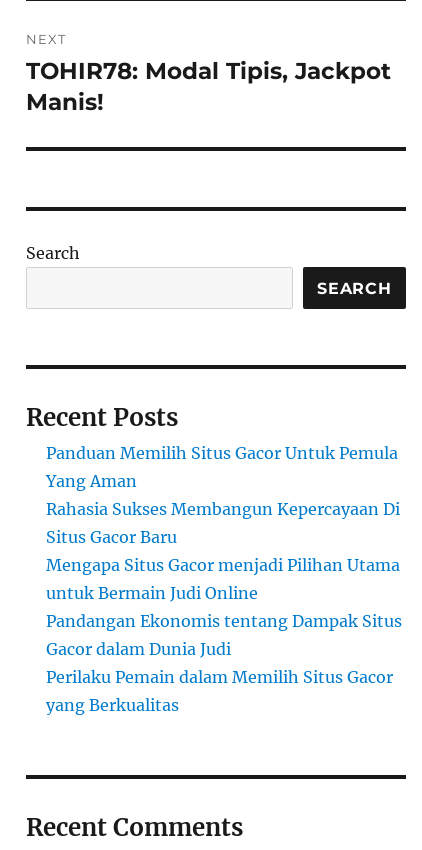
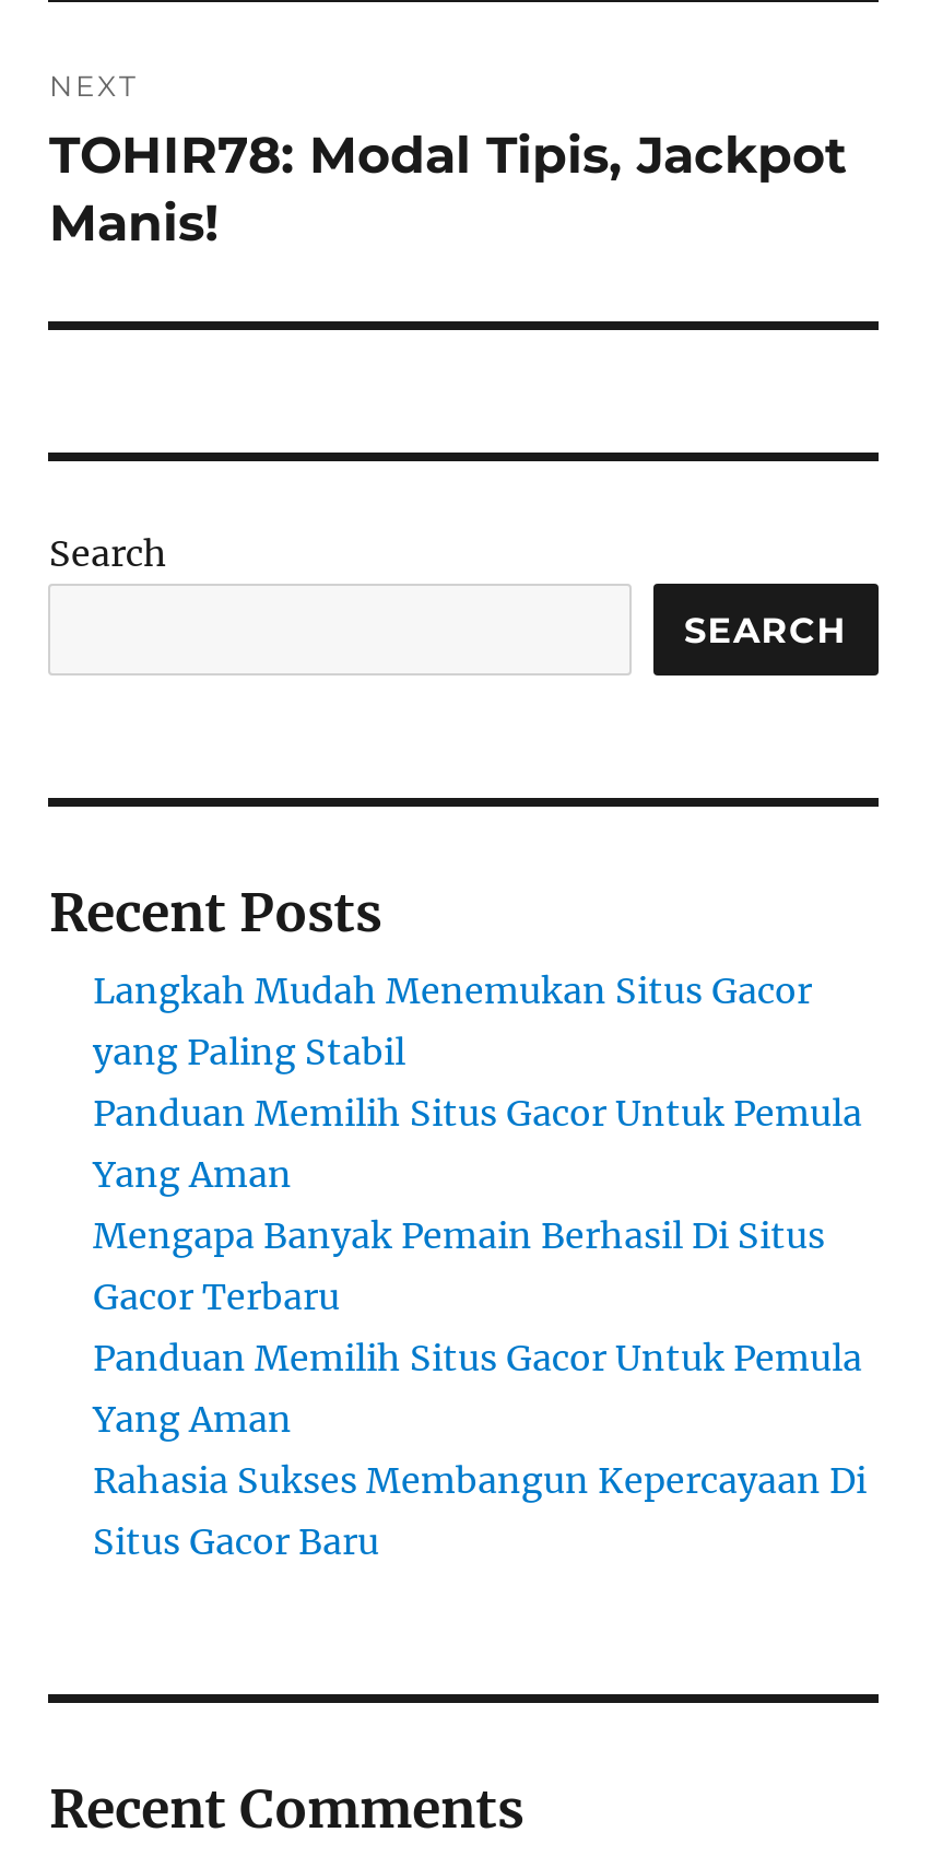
none -> [93,969,862,1318] Langkah Mudah Menemukan Situs Gacor | yang Paling Stabil | Panduan Memilih Situs Gacor Untuk Pemula | Yang Aman | Mengapa Banyak Pemain Berhasil Di Situs | Gacor Terbaru
moved [46,443,400,547] -> [93,1336,867,1563]: Panduan Memilih Situs Gacor Untuk Pemula | Yang Aman | Rahasia Sukses Membangun Kepercayaan Di | Situs Gacor Baru
[46,555,402,715] Mengapa Situs Gacor menjadi Pilihan Utama | untuk Bermain Judi Online | Pandangan Ekonomis tentang Dampak Situs | Gacor dalam Dunia Judi | Perilaku Pemain dalam Memilih Situs Gacor | yang Berkualitas -> none

